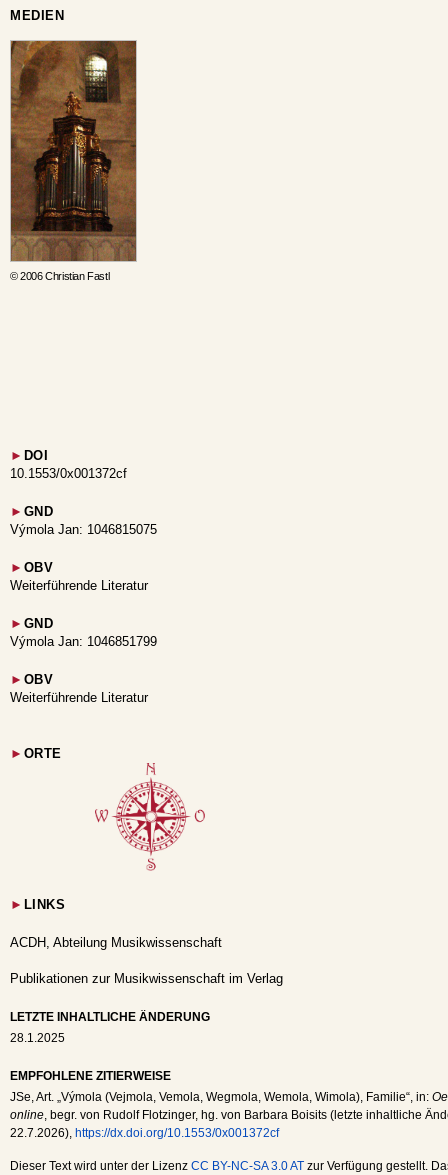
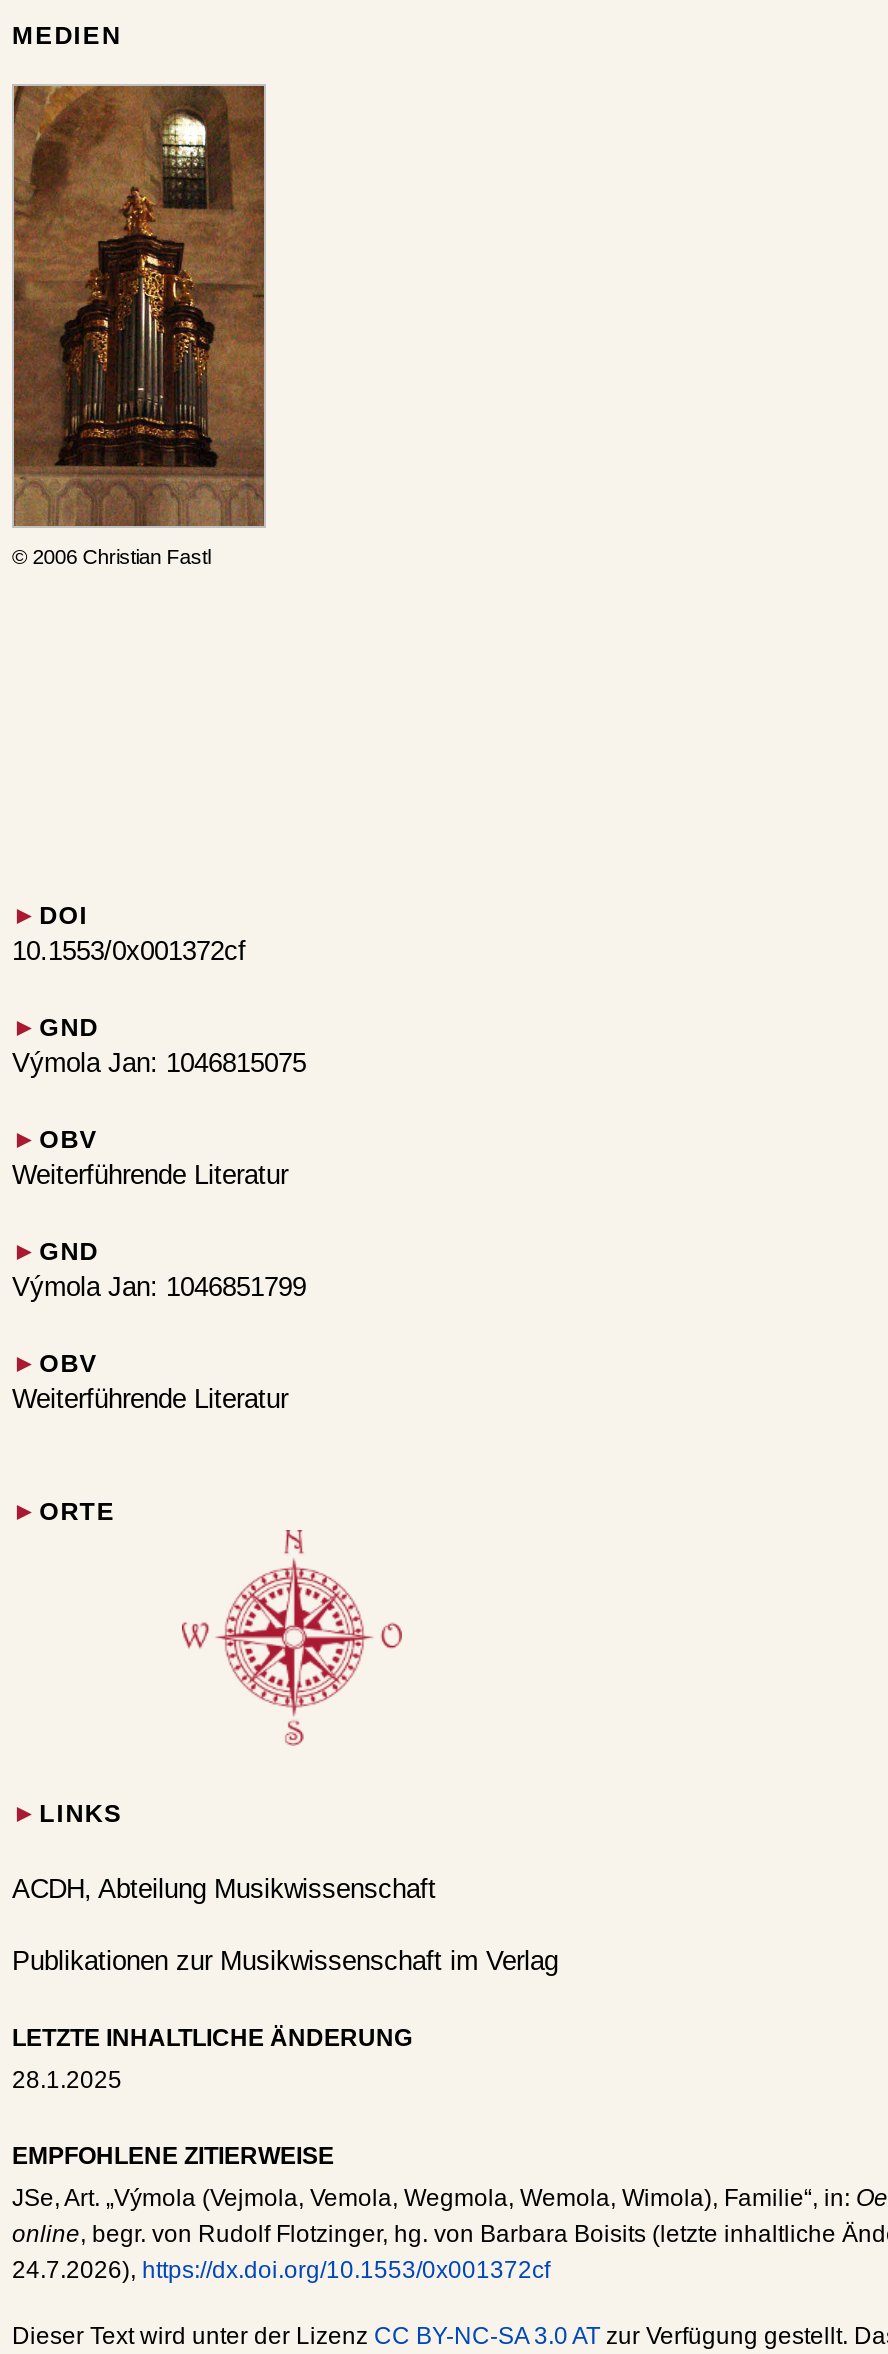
[10,1126,279,1140] 22.7.2026), https://dx.doi.org/10.1553/0x001372cf -> [12,2256,550,2284] 24.7.2026), https://dx.doi.org/10.1553/0x001372cf

